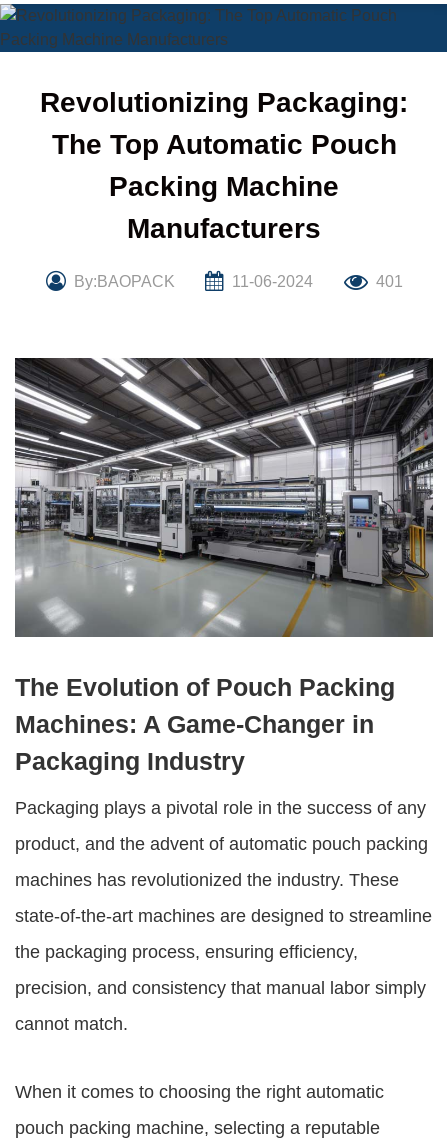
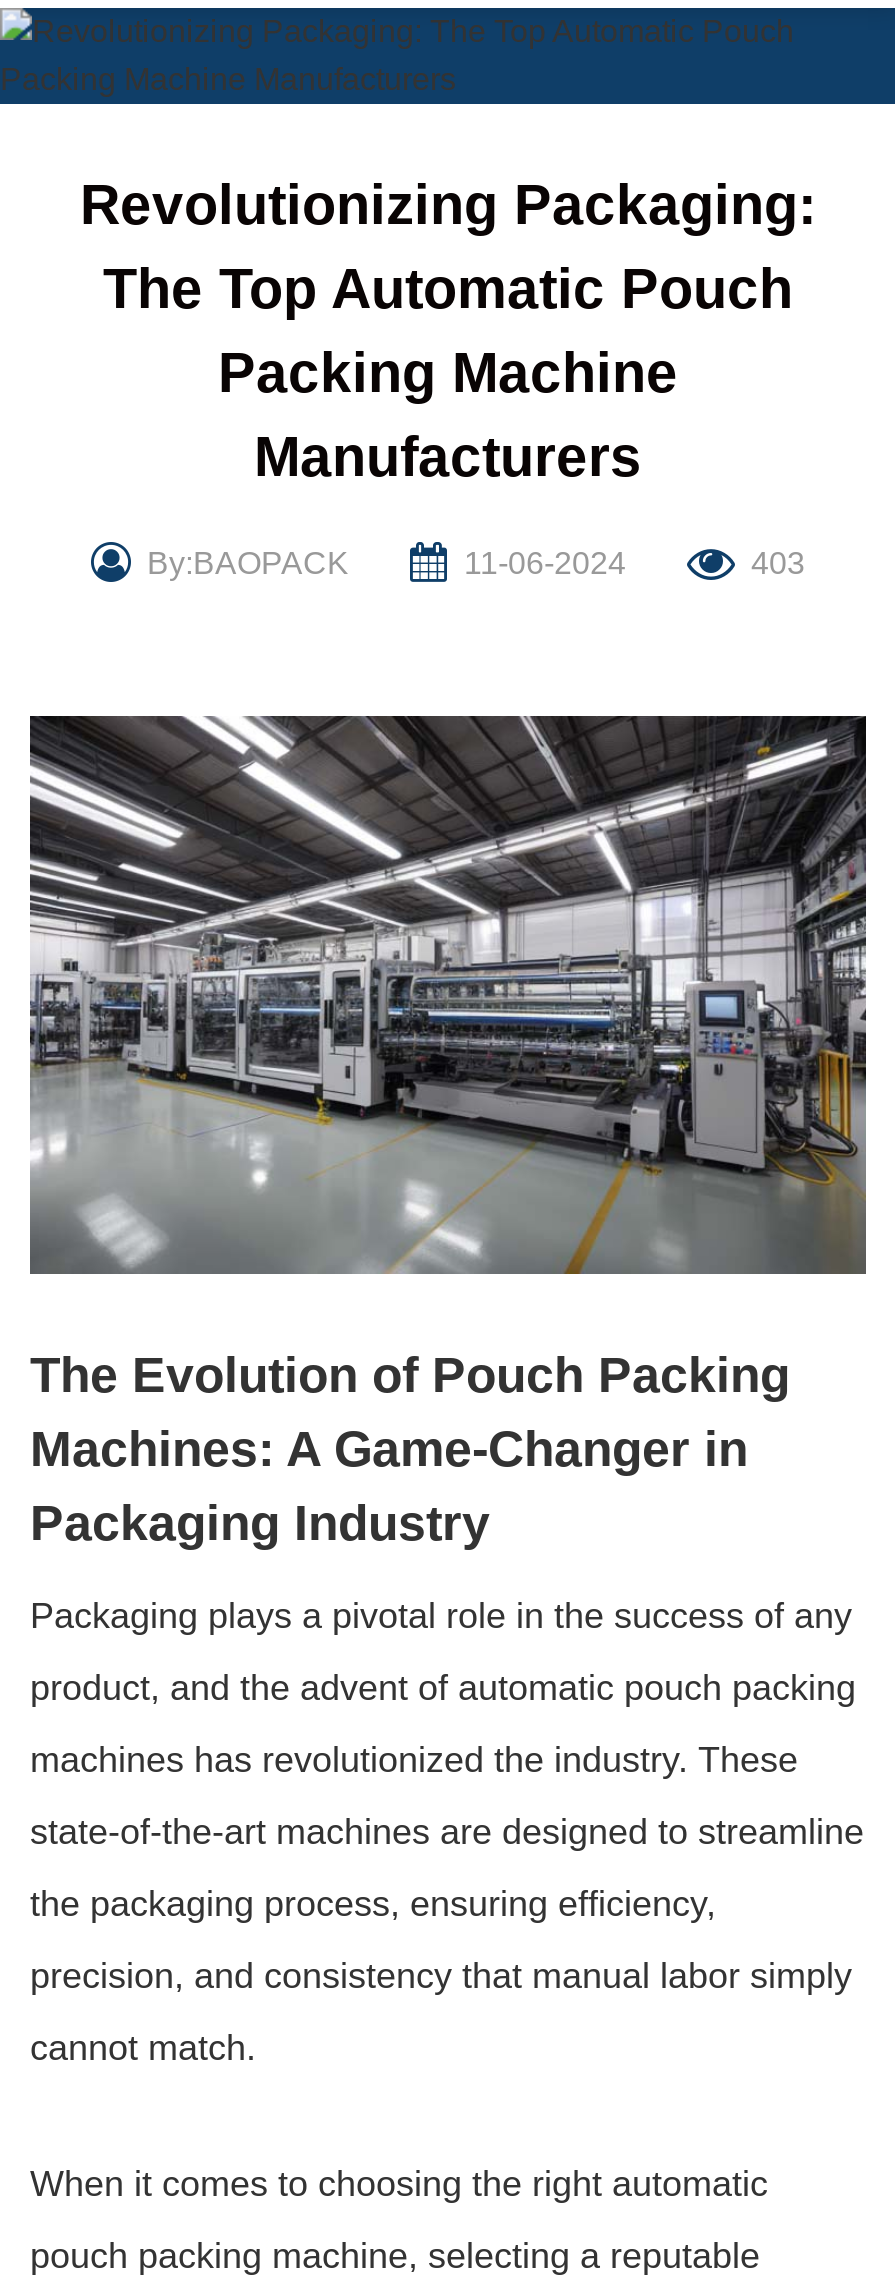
[375,273,402,290] 401 -> [751,546,805,580] 403

